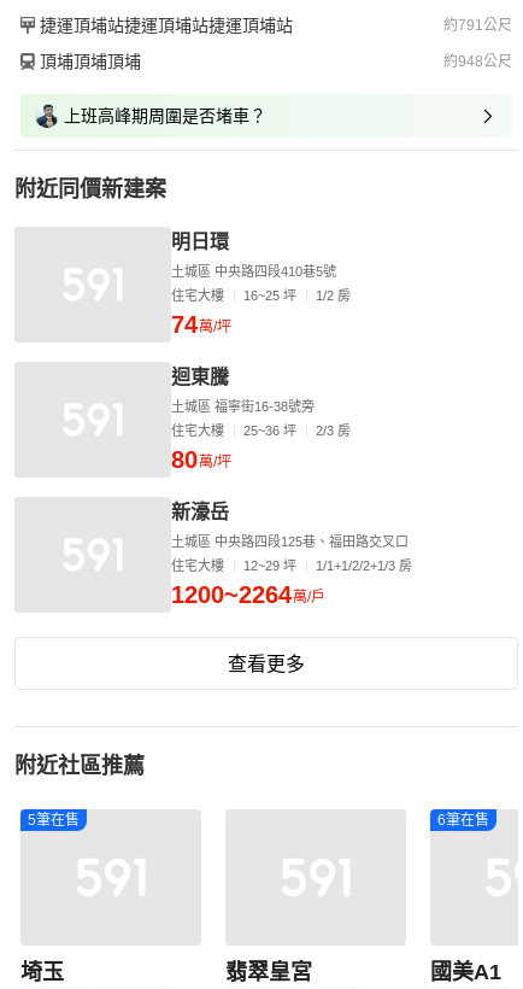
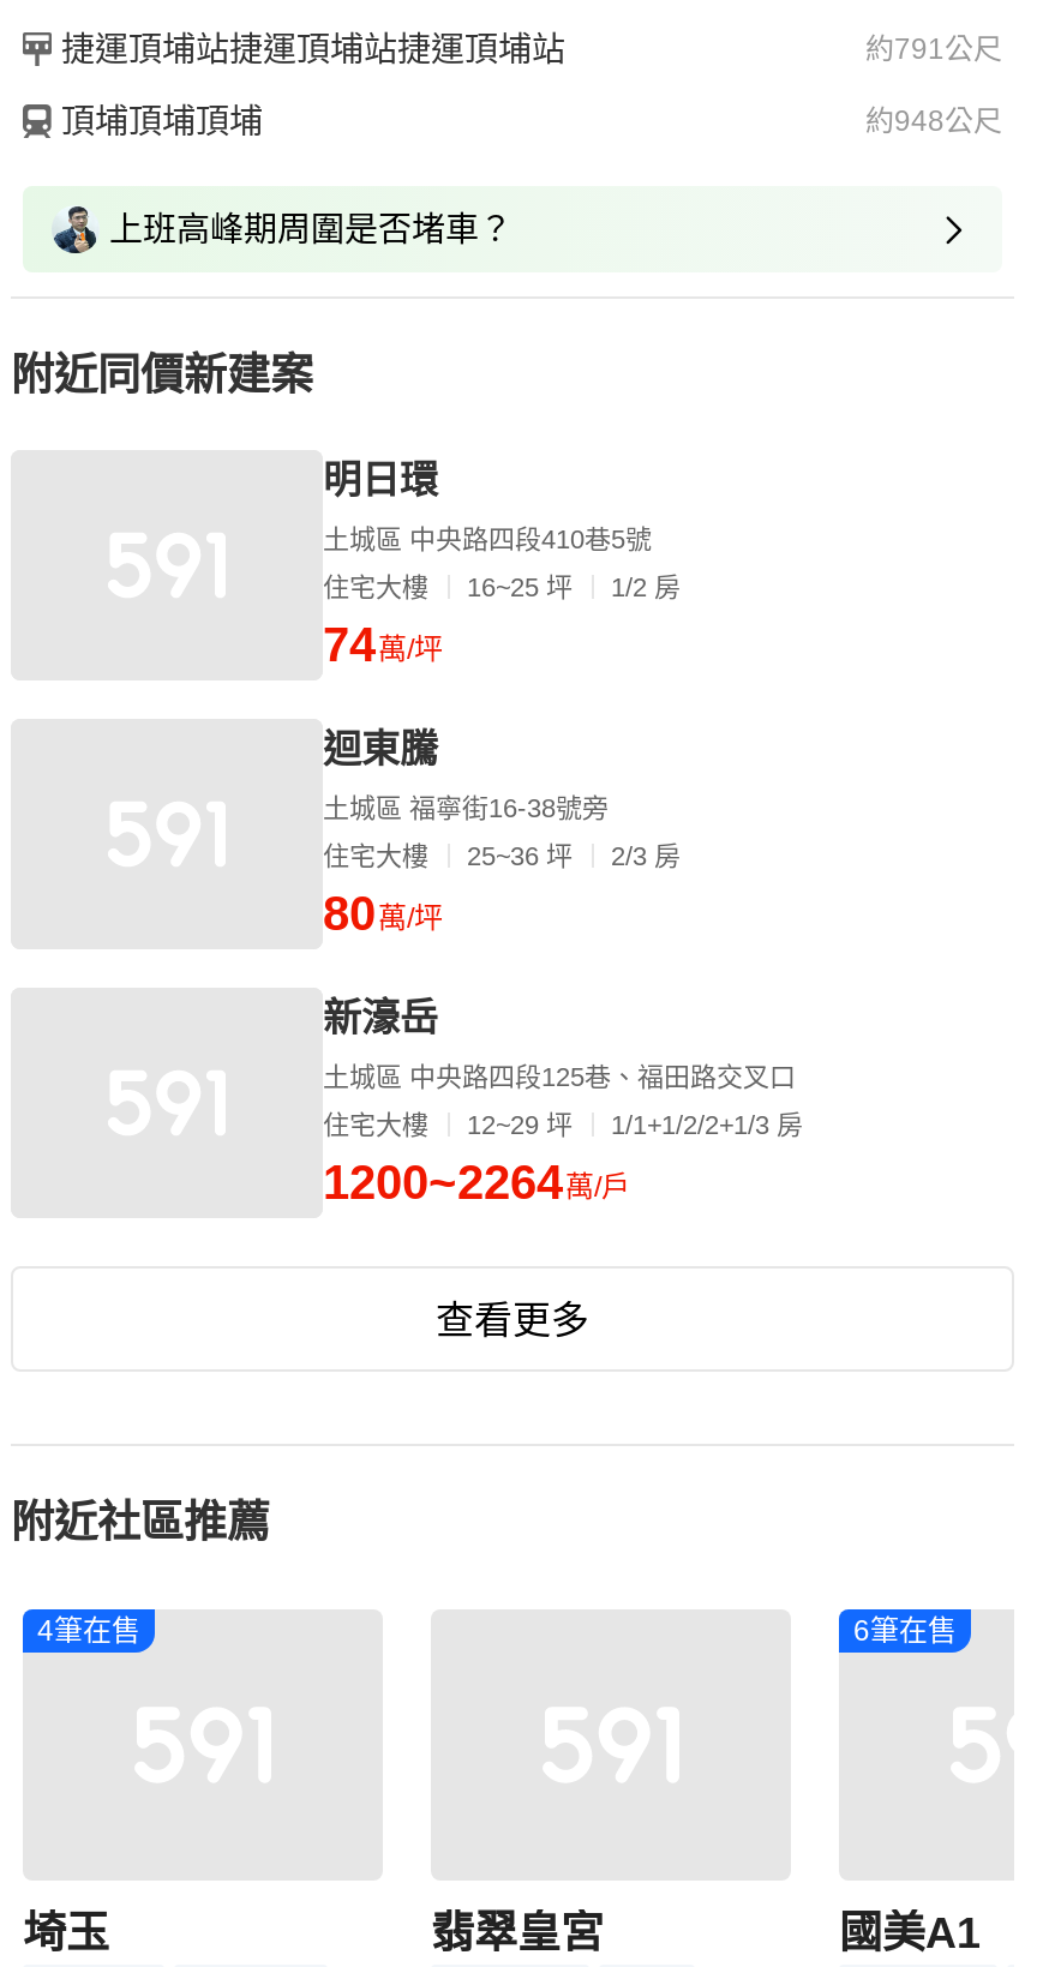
[28,812,80,829] 5筆在售 -> [37,1614,140,1648] 4筆在售

